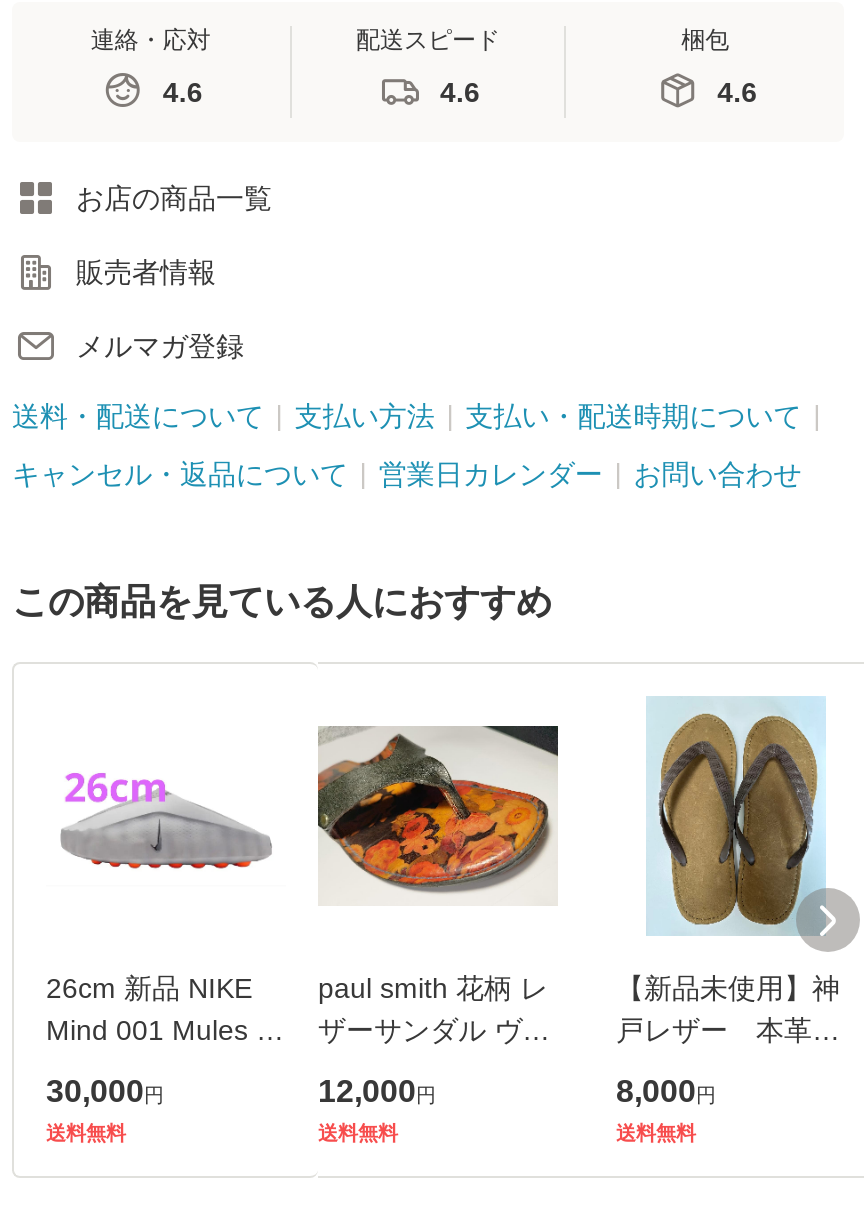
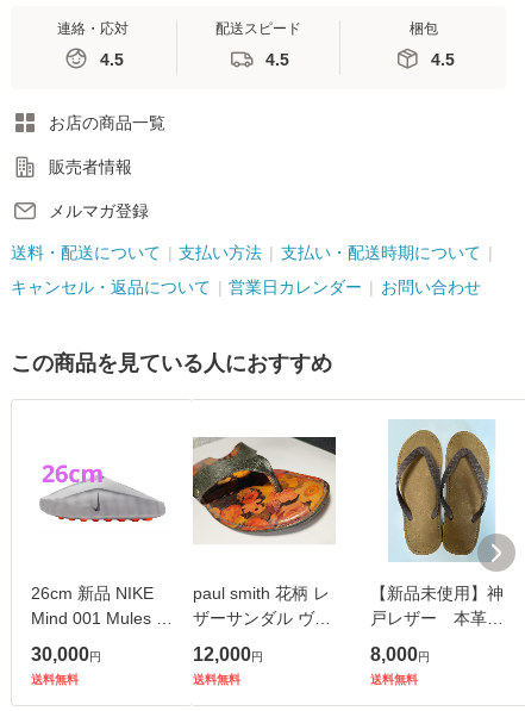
[163,77,203,109] 4.6 -> [100,50,124,69] 4.5
[440,77,480,109] 4.6 -> [265,50,289,69] 4.5
[717,77,757,109] 4.6 -> [430,50,454,69] 4.5

